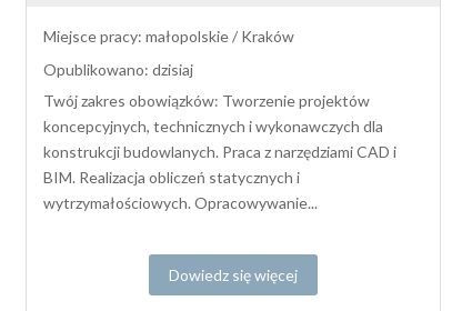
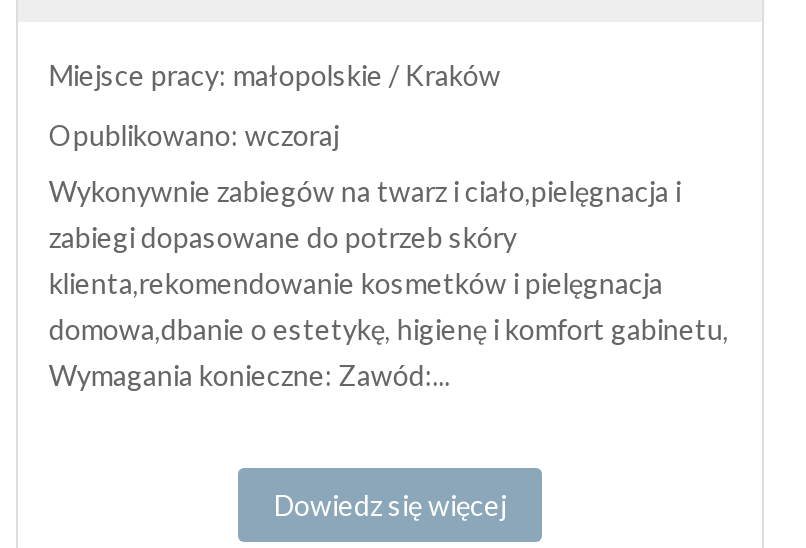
[44,60,194,79] Opublikowano: dzisiaj -> [49,119,339,153] Opublikowano: wczoraj
[44,92,397,213] Twój zakres obowiązków: Tworzenie projektów | koncepcyjnych, technicznych i wykonawczych dla | konstrukcji budowlanych. Praca z narzędziami CAD i | BIM. Realizacja obliczeń statycznych i | wytrzymałościowych. Opracowywanie... -> [49,175,729,393] Wykonywnie zabiegów na twarz i ciało,pielęgnacja i | zabiegi dopasowane do potrzeb skóry | klienta,rekomendowanie kosmetków i pielęgnacja | domowa,dbanie o estetykę, higienę i komfort gabinetu, | Wymagania konieczne: Zawód:...

